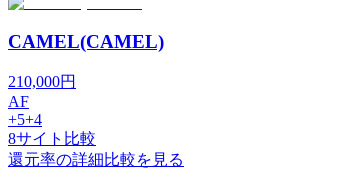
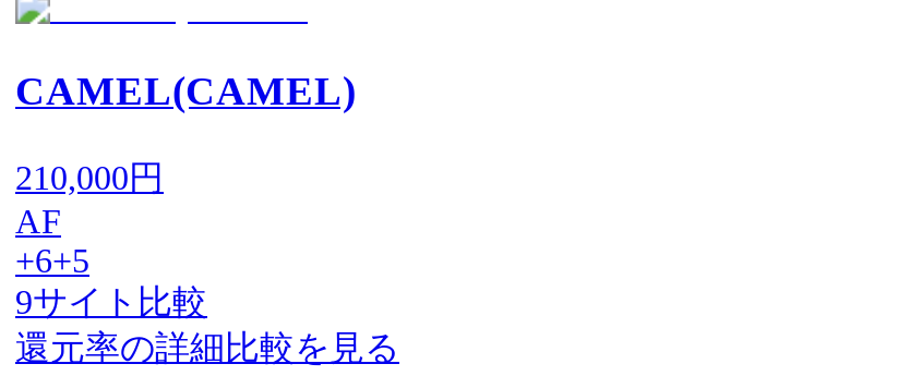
[8,111,42,128] +5+4 -> [15,242,89,279] +6+5
[8,130,96,147] 8サイト比較 -> [15,283,207,320] 9サイト比較

